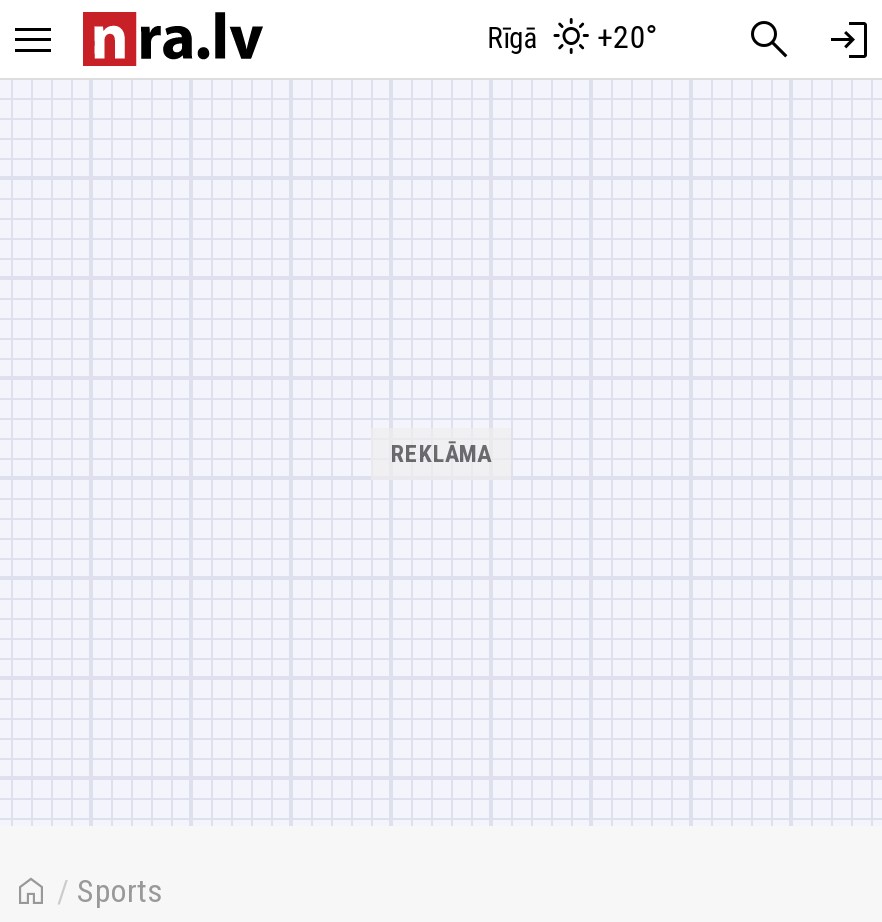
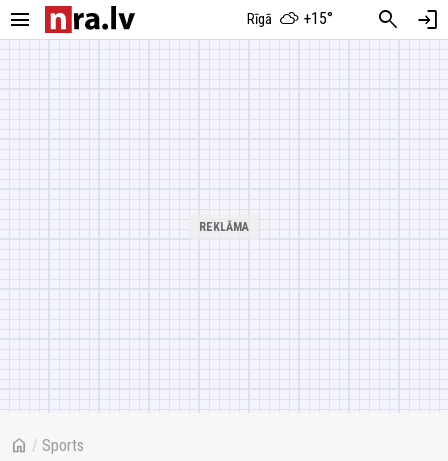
[487,18,657,56] Rīgā +20° -> [247,9,333,28] Rīgā +15°

